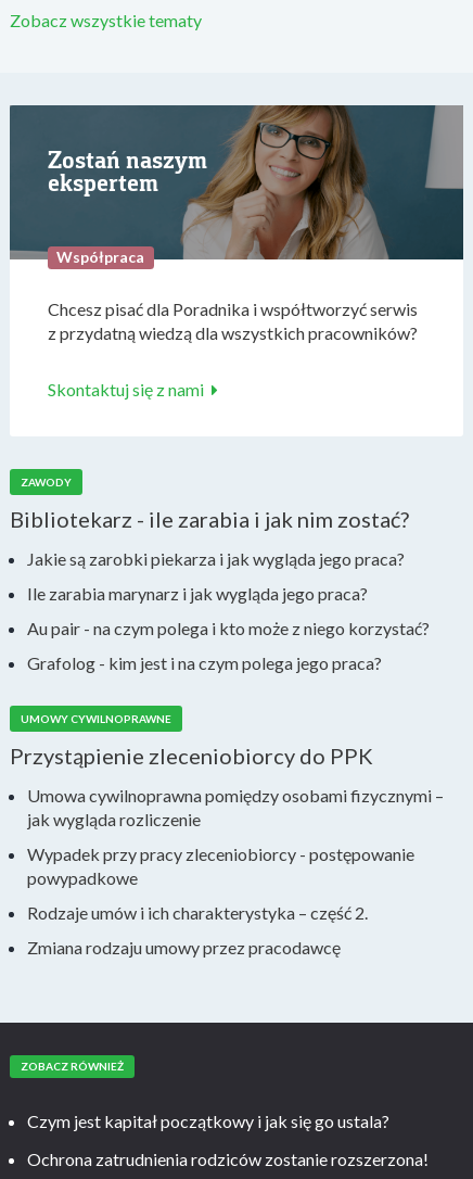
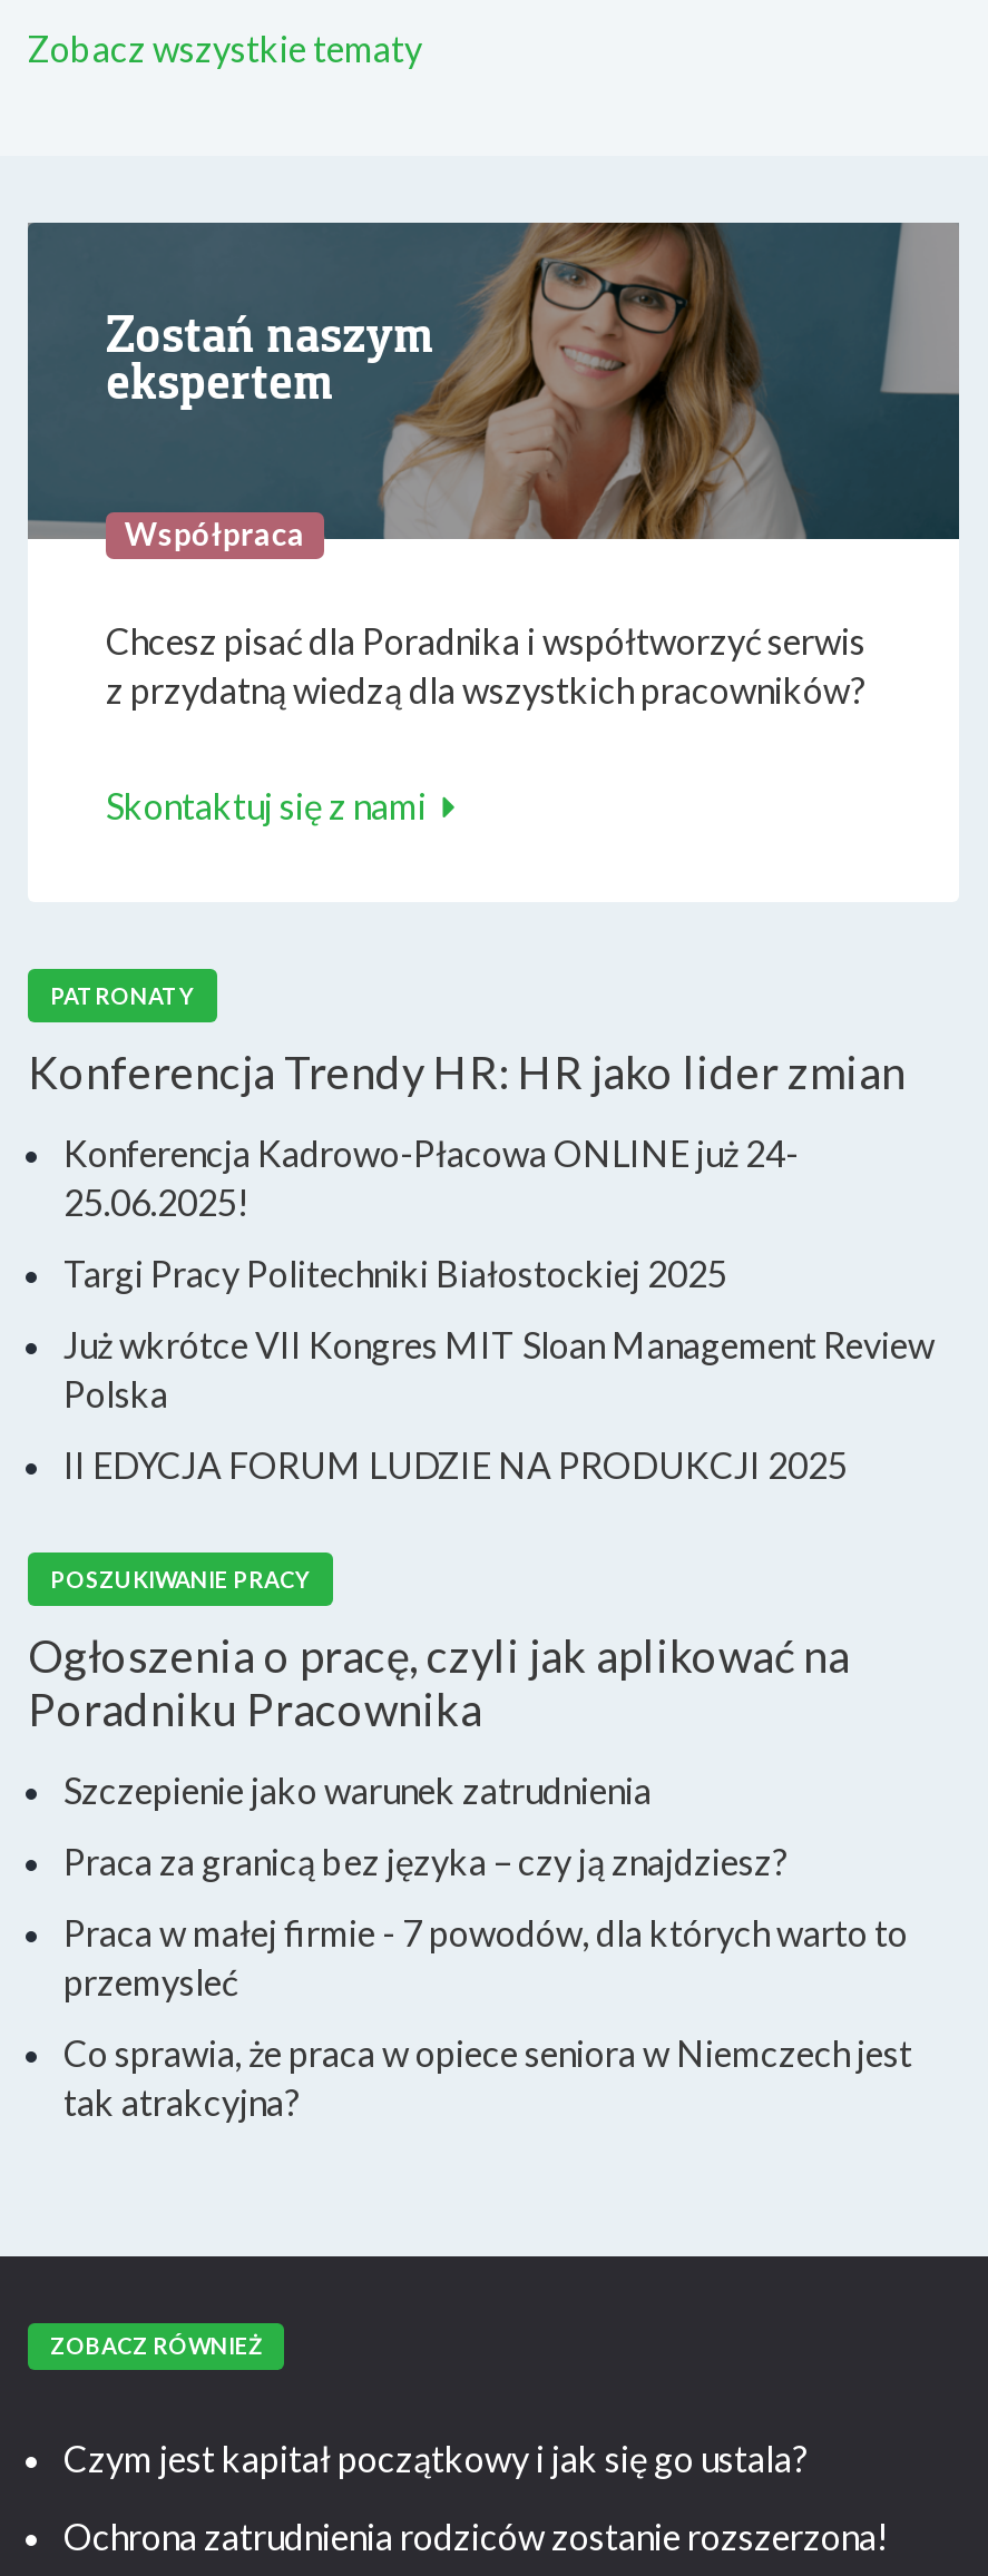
[21,476,72,489] ZAWODY -> [50,982,195,1009] PATRONATY
[10,506,409,532] Bibliotekarz - ile zarabia i jak nim zostać? -> [28,1045,906,1098] Konferencja Trendy HR: HR jako lider zmian
[27,548,405,569] Jakie są zarobki piekarza i jak wygląda jego praca? -> [63,1132,799,1223] Konferencja Kadrowo-Płacowa ONLINE już 24- | 25.06.2025!
[27,583,368,604] Ile zarabia marynarz i jak wygląda jego praca? -> [63,1252,727,1294] Targi Pracy Politechniki Białostockiej 2025
[27,618,430,638] Au pair - na czym polega i kto może z niego korzystać? -> [63,1323,935,1414] Już wkrótce VII Kongres MIT Sloan Management Review | Polska
[27,652,382,673] Grafolog - kim jest i na czym polega jego praca? -> [63,1443,848,1486] II EDYCJA FORUM LUDZIE NA PRODUKCJI 2025
[21,712,171,725] UMOWY CYWILNOPRAWNE -> [50,1566,311,1593] POSZUKIWANIE PRACY
[10,743,373,769] Przystąpienie zleceniobiorcy do PPK -> [28,1628,850,1735] Ogłoszenia o pracę, czyli jak aplikować na | Poradniku Pracownika
[27,785,444,829] Umowa cywilnoprawna pomiędzy osobami fizycznymi – | jak wygląda rozliczenie -> [63,1769,652,1811] Szczepienie jako warunek zatrudnienia
[27,844,414,888] Wypadek przy pracy zleceniobiorcy - postępowanie | powypadkowe -> [63,1840,788,1882] Praca za granicą bez języka – czy ją znajdziesz?
[27,902,368,923] Rodzaje umów i ich charakterystyka – część 2. -> [63,1911,908,2002] Praca w małej firmie - 7 powodów, dla których warto to | przemysleć
[27,937,341,958] Zmiana rodzaju umowy przez pracodawcę -> [63,2031,912,2123] Co sprawia, że praca w opiece seniora w Niemczech jest | tak atrakcyjna?

